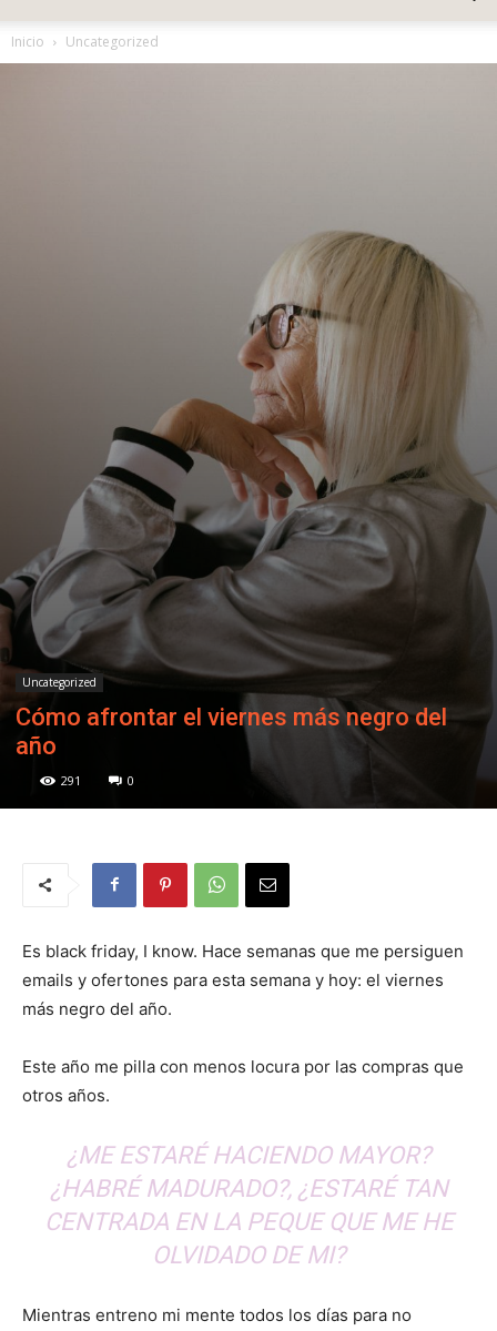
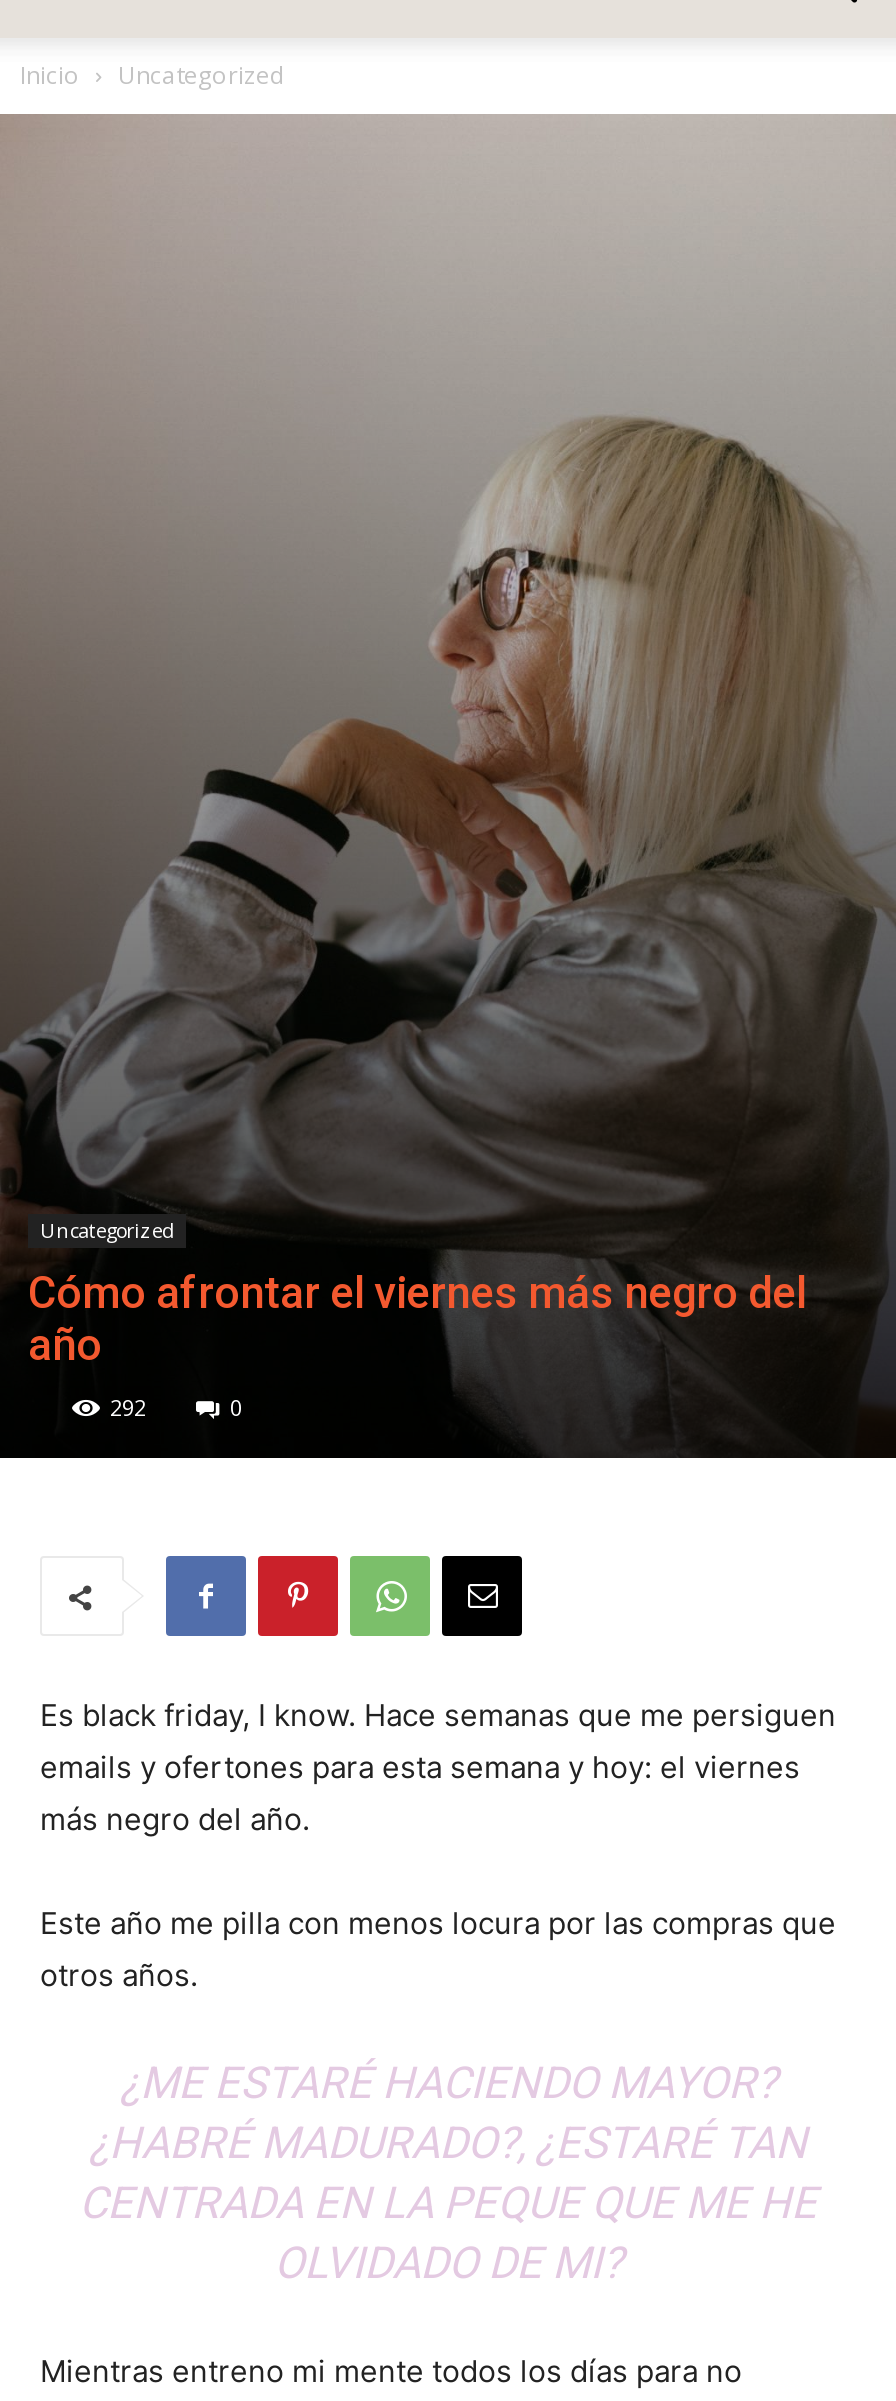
[61,772,81,788] 291 -> [110,1392,146,1422] 292

